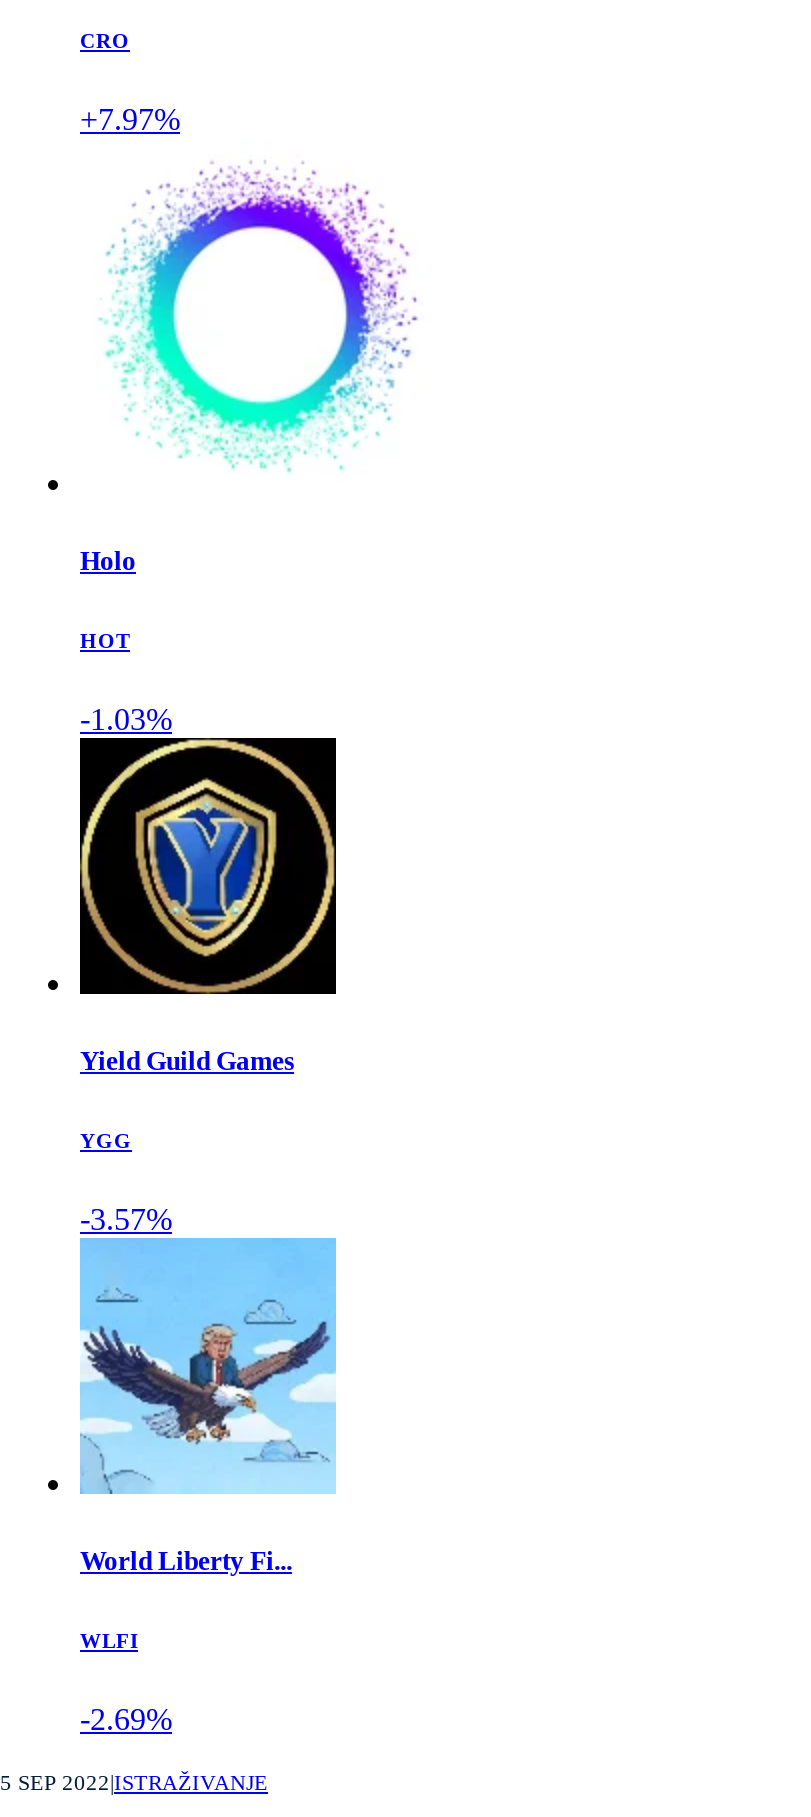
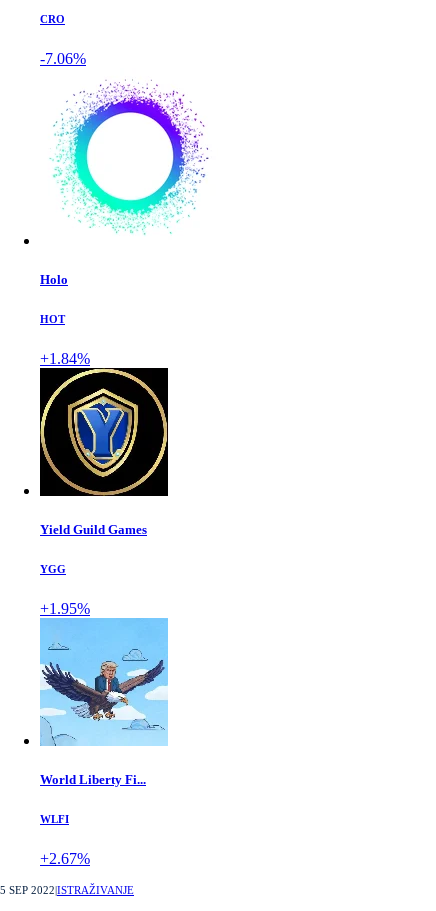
[80,102,180,136] +7.97% -> [40,50,86,67] -7.06%
[80,702,172,736] -1.03% -> [40,350,90,367] +1.84%
[80,1202,172,1236] -3.57% -> [40,600,90,617] +1.95%
[80,1703,172,1737] -2.69% -> [40,850,90,867] +2.67%

